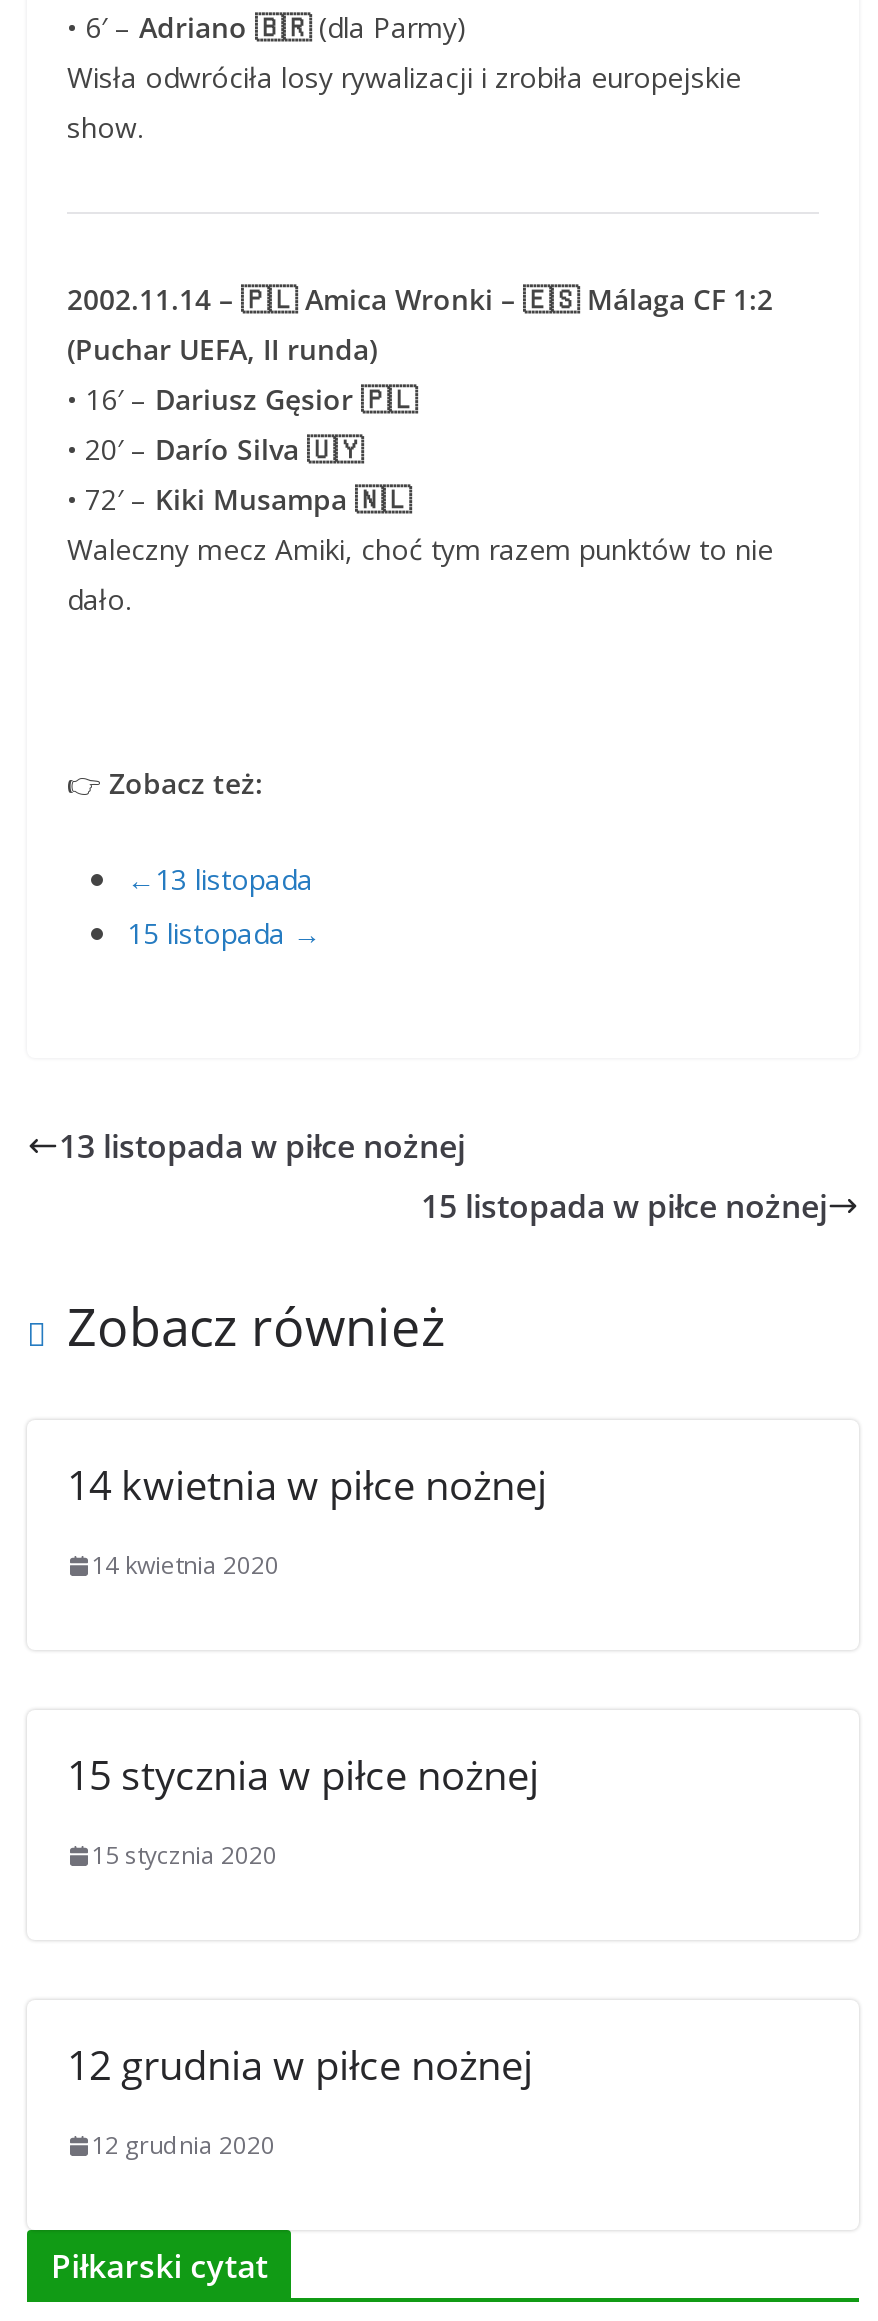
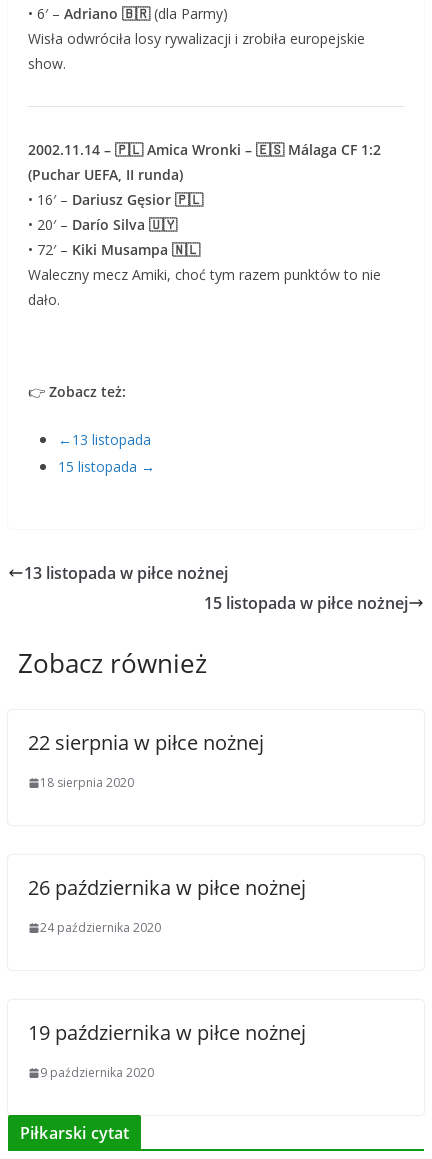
[67,1458,547,1512] 14 kwietnia w piłce nożnej -> [28,729,264,756] 22 sierpnia w piłce nożnej
[91,1548,279,1582] 14 kwietnia 2020 -> [40,774,134,791] 18 sierpnia 2020
[67,1748,539,1802] 15 stycznia w piłce nożnej -> [28,874,306,901] 26 października w piłce nożnej
[91,1838,277,1872] 15 stycznia 2020 -> [40,919,161,936] 24 października 2020
[67,2038,533,2092] 12 grudnia w piłce nożnej -> [28,1019,306,1046] 19 października w piłce nożnej
[91,2128,275,2162] 12 grudnia 2020 -> [40,1064,154,1081] 9 października 2020

